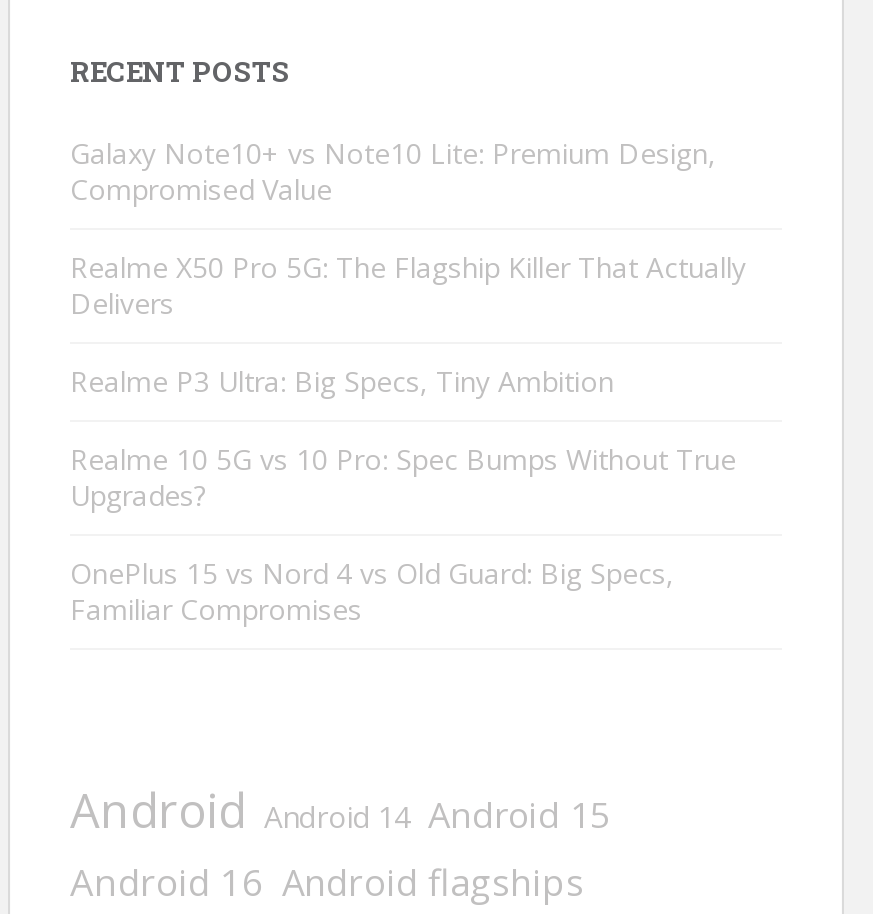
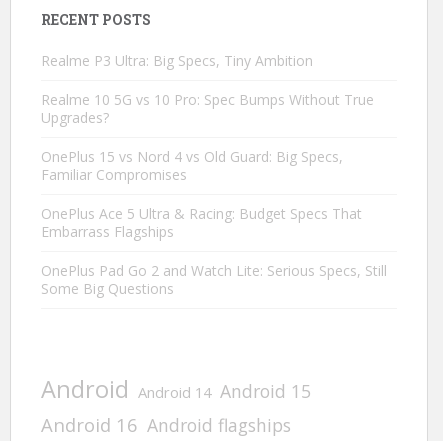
[70,133,746,321] Galaxy Note10+ vs Note10 Lite: Premium Design, | Compromised Value | Realme X50 Pro 5G: The Flagship Killer That Actually | Delivers -> none
moved [70,361,736,627] -> [41,50,374,183]: Realme P3 Ultra: Big Specs, Tiny Ambition | Realme 10 5G vs 10 Pro: Spec Bumps Without True | Upgrades? | OnePlus 15 vs Nord 4 vs Old Guard: Big Specs, | Familiar Compromises
none -> [41,203,387,297] OnePlus Ace 5 Ultra & Racing: Budget Specs That | Embarrass Flagships | OnePlus Pad Go 2 and Watch Lite: Serious Specs, Still | Some Big Questions

